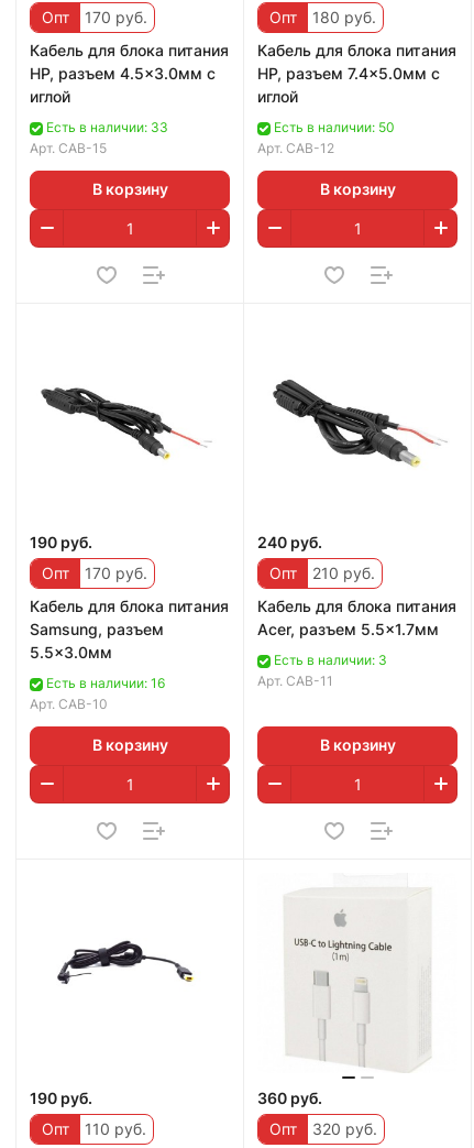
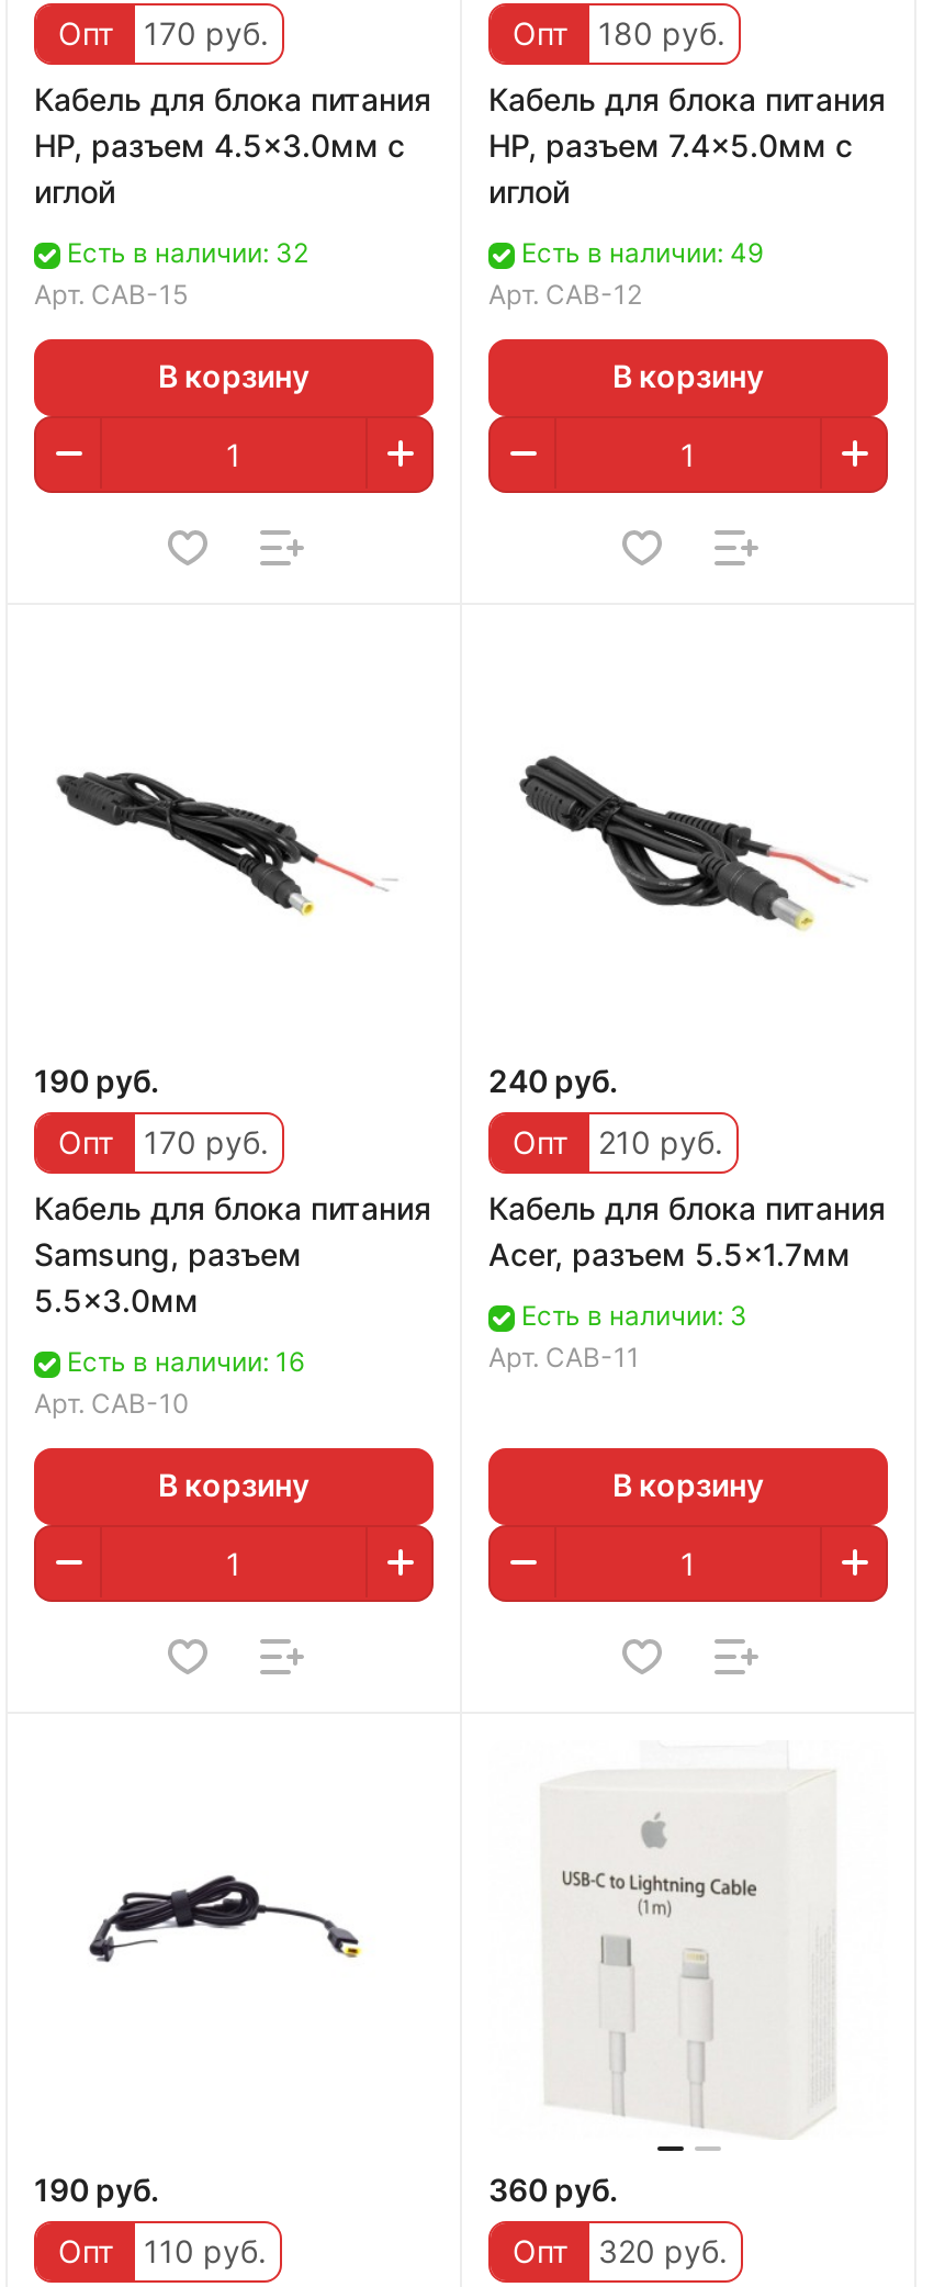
[46,119,168,135] Есть в наличии: 33 -> [67,236,308,269] Есть в наличии: 32
[274,119,395,135] Есть в наличии: 50 -> [521,236,763,269] Есть в наличии: 49

